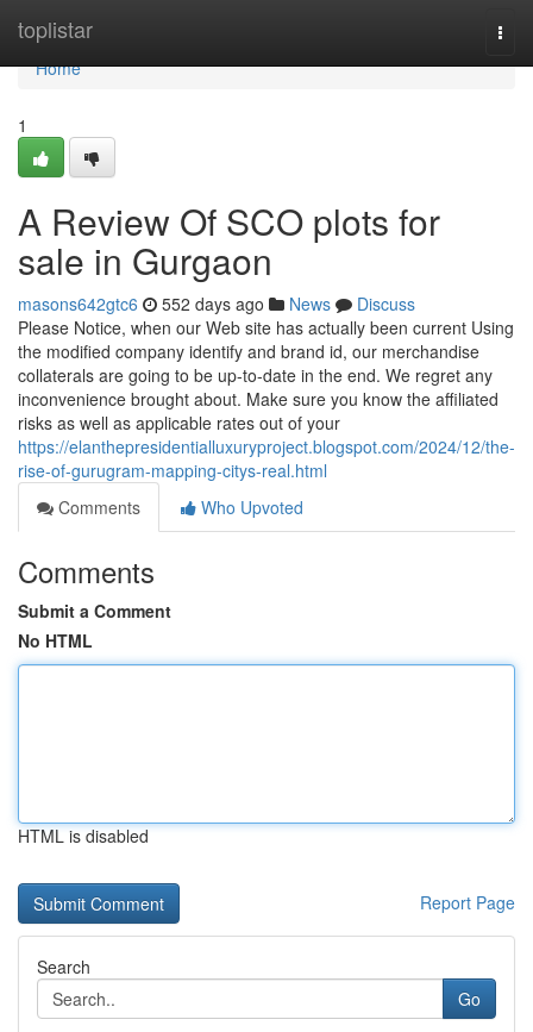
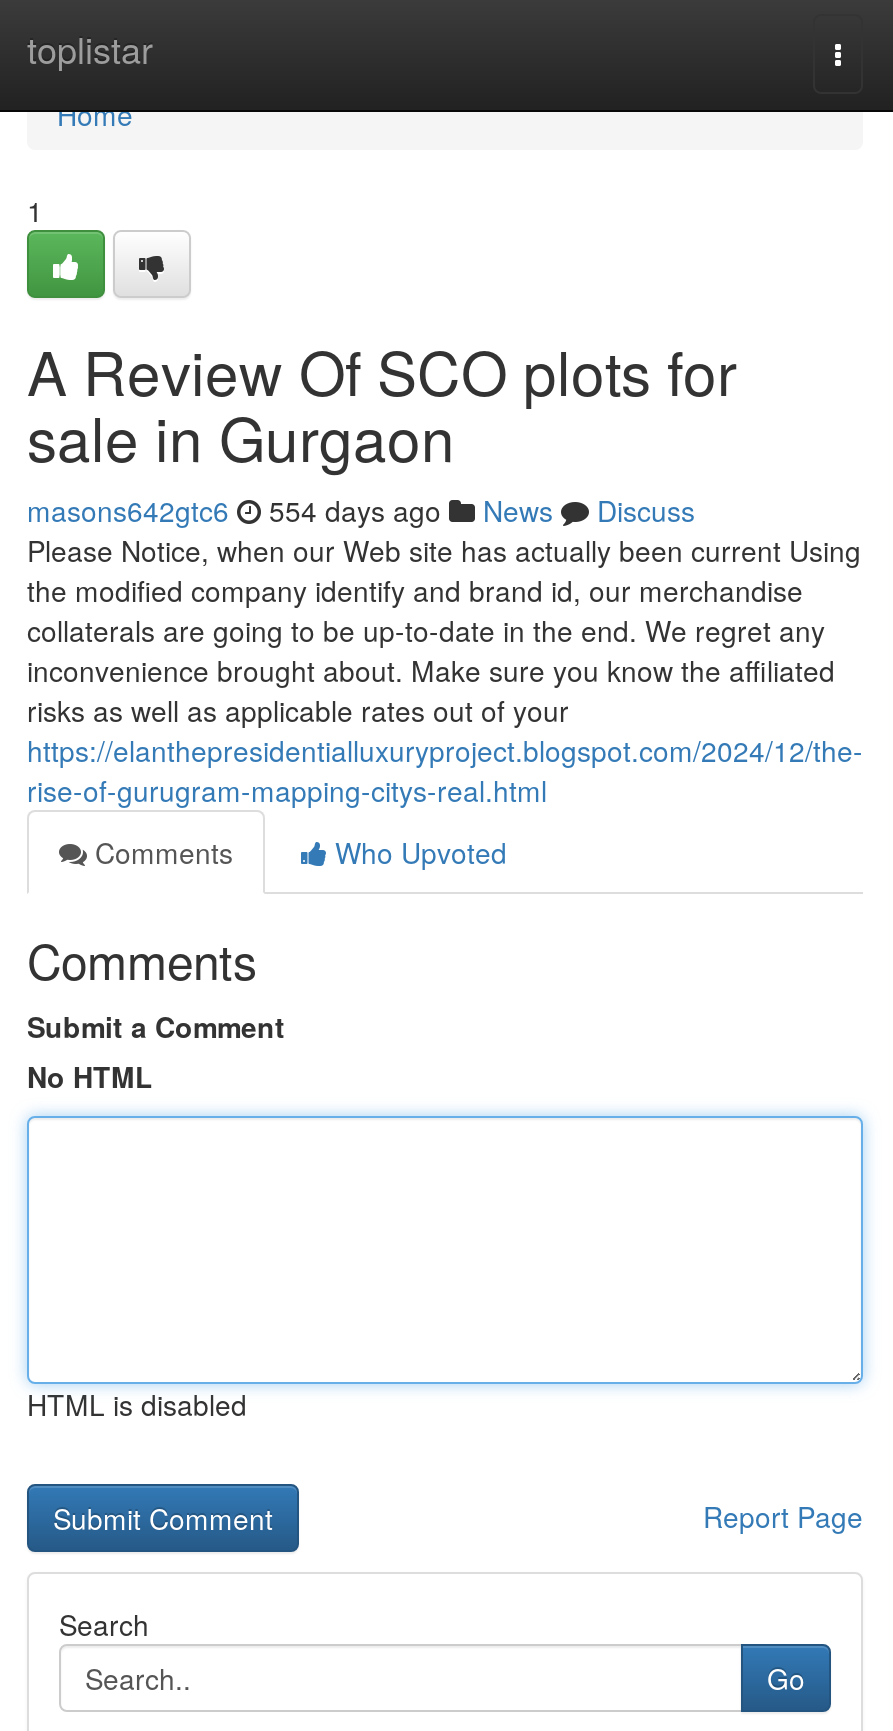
[18,292,415,315] masons642gtc6 552 days ago News Discuss -> [27,490,695,530] masons642gtc6 554 days ago News Discuss

